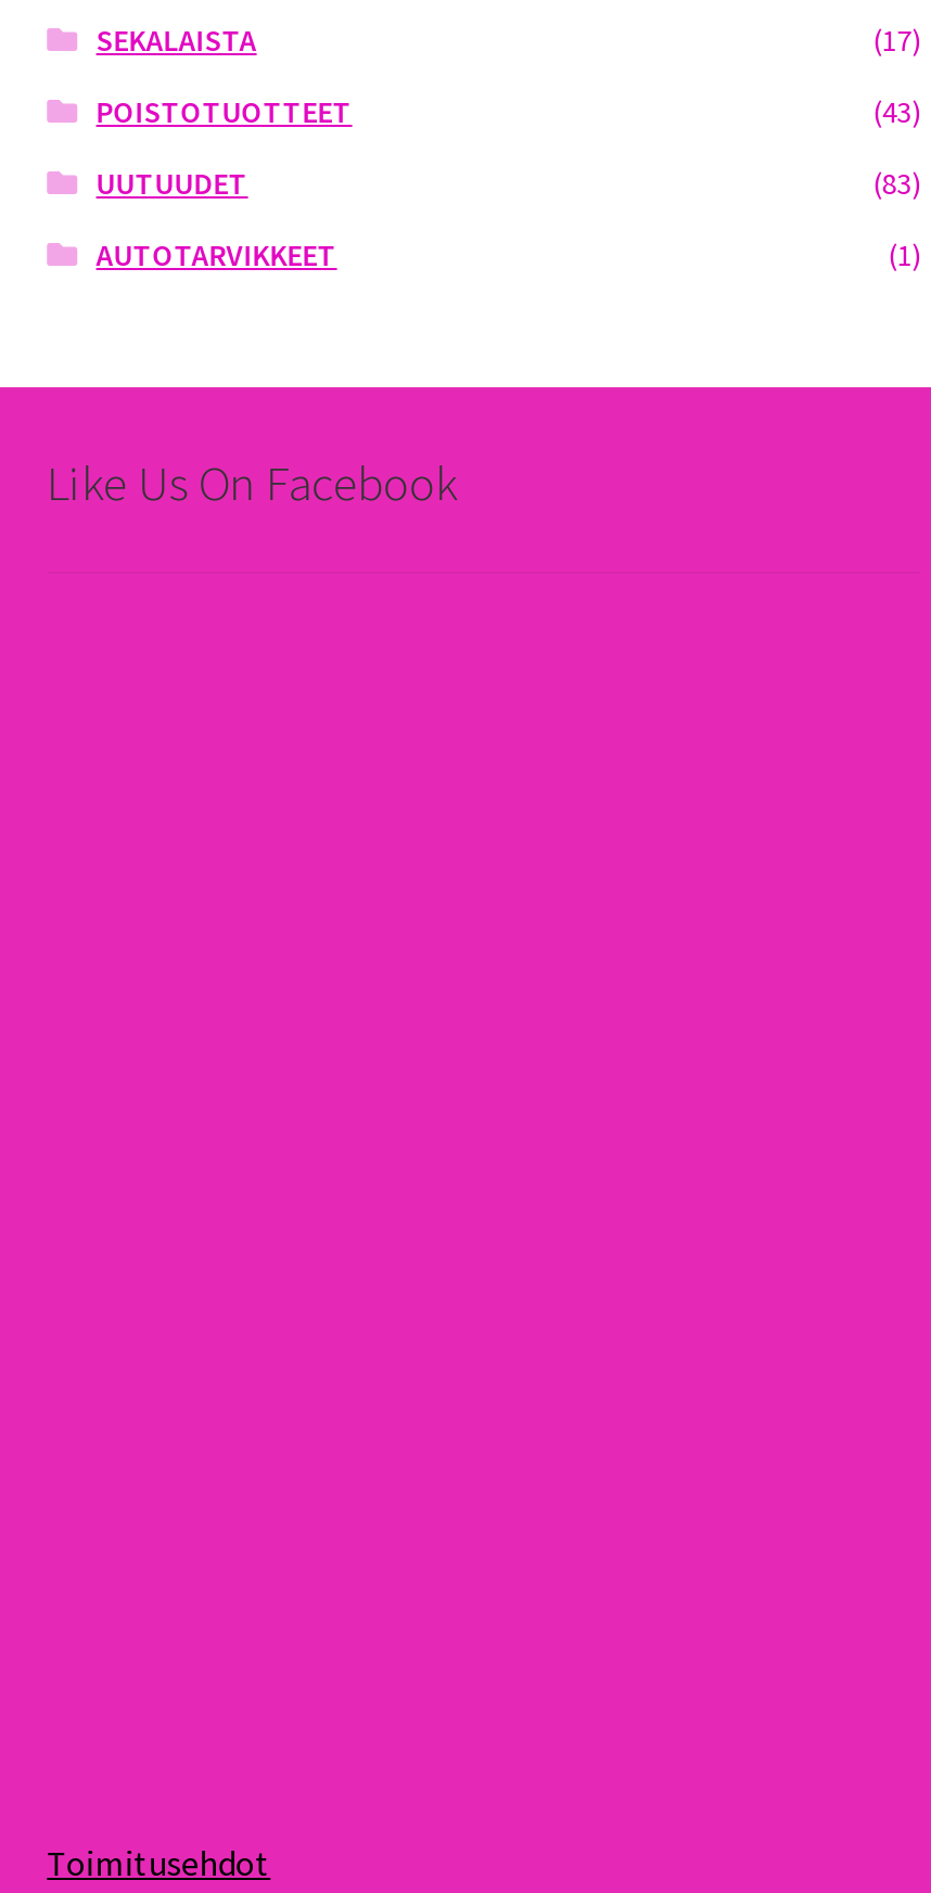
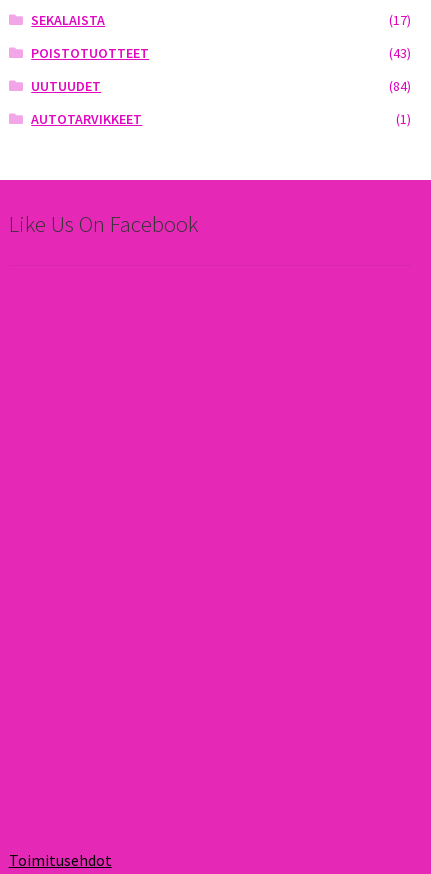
[873,163,921,202] (83) -> [389,77,411,95] (84)

